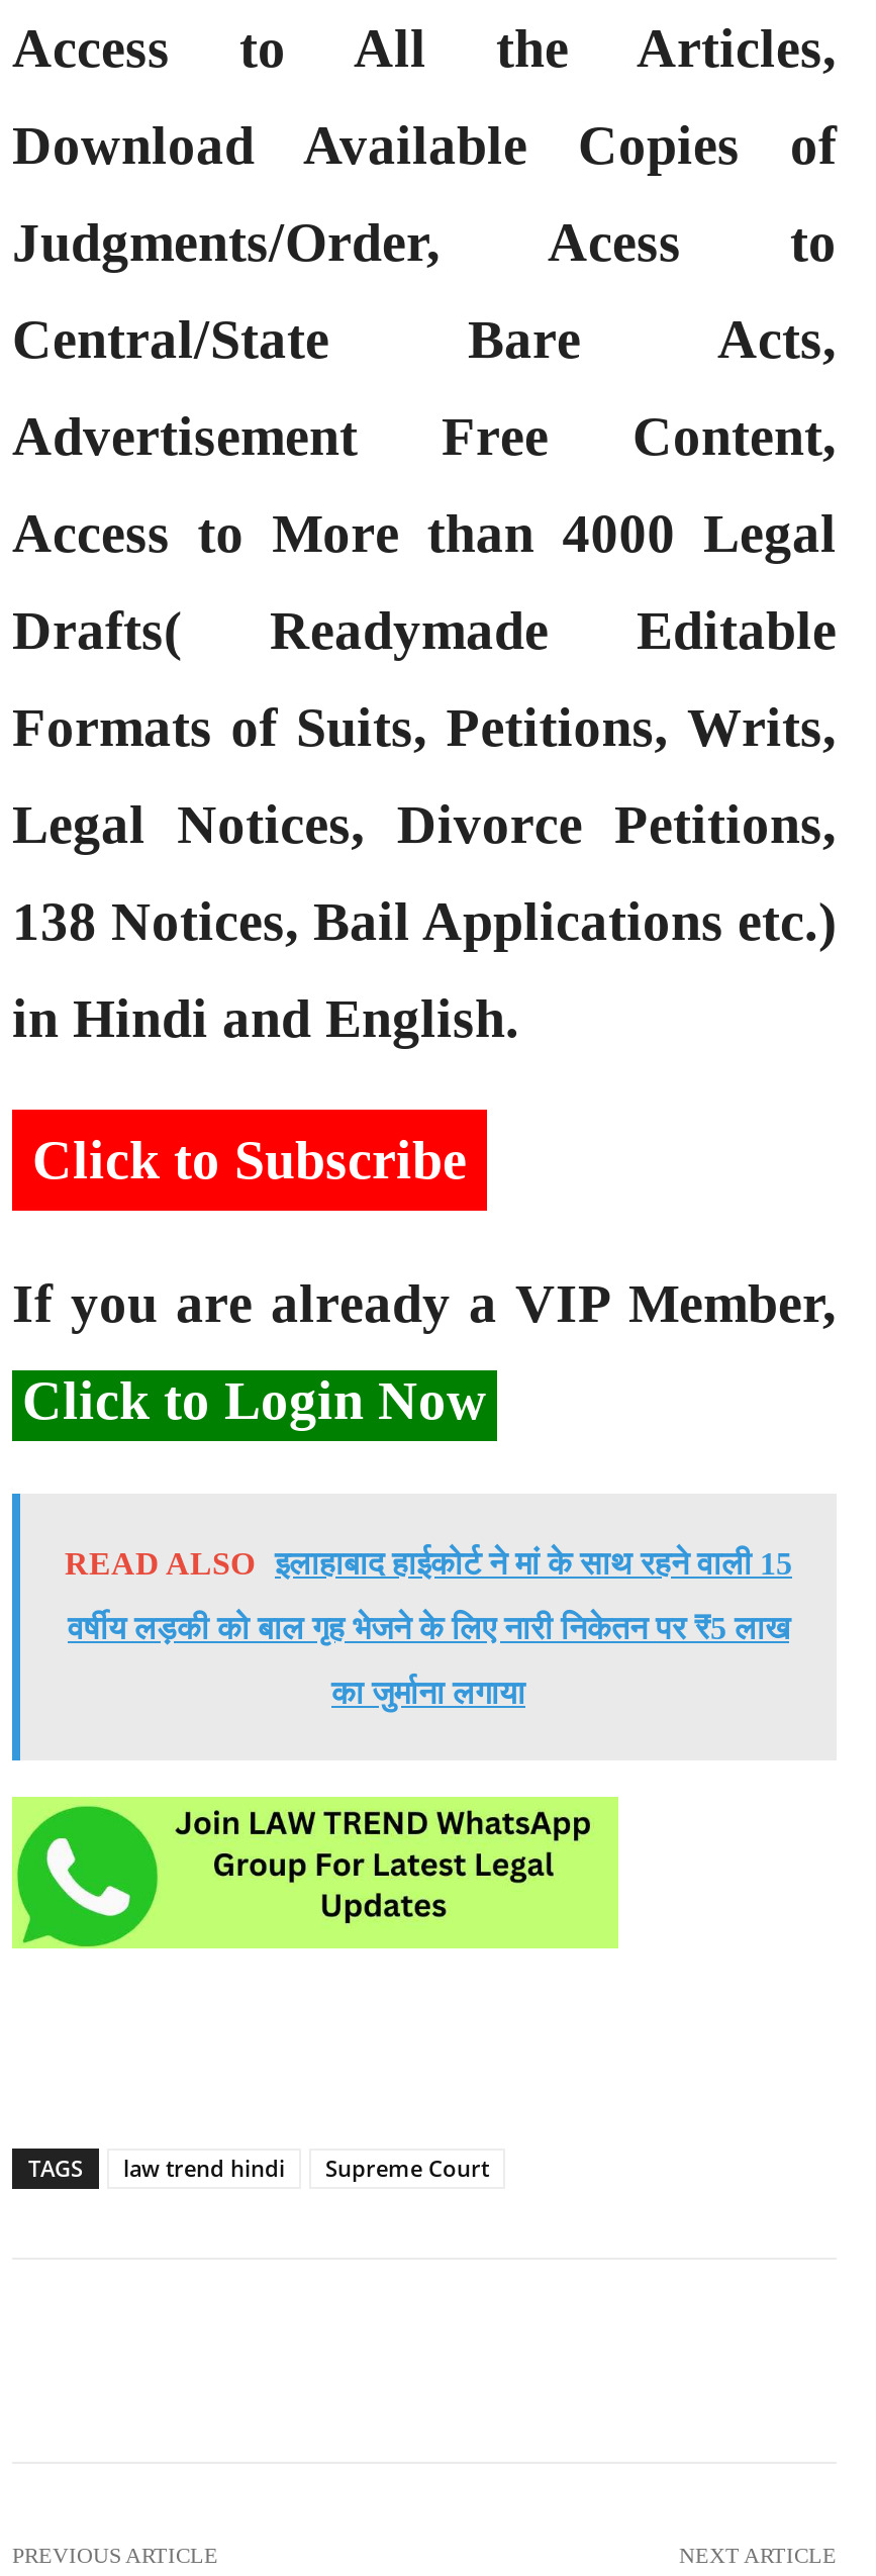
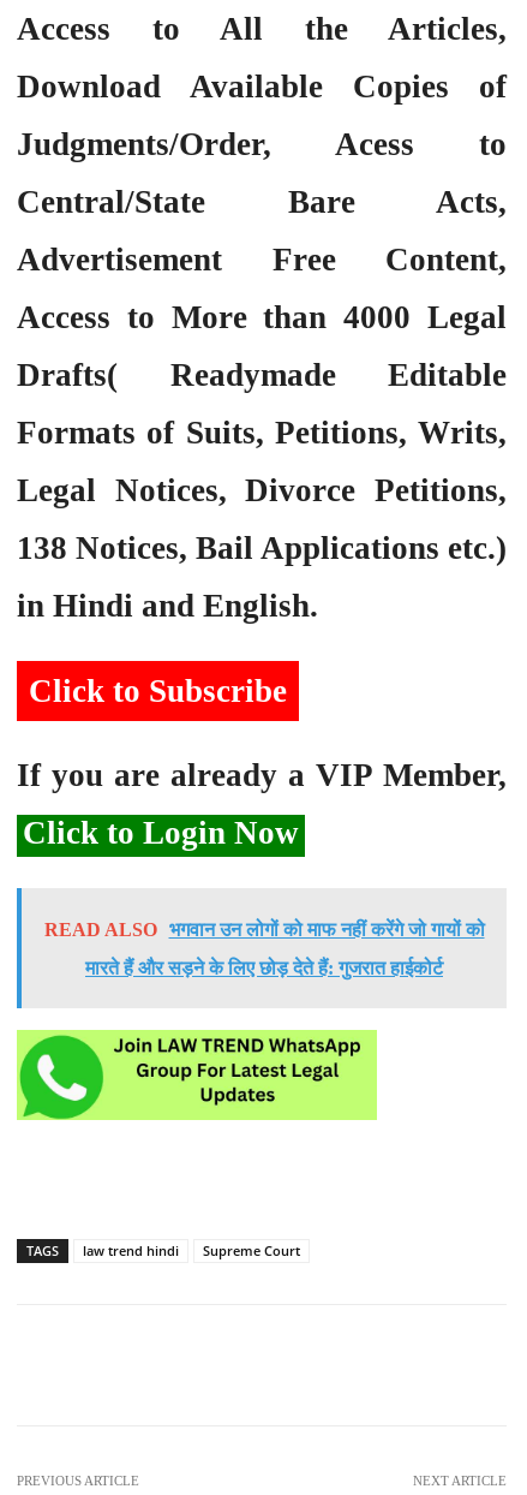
[65,1546,792,1710] READ ALSO इलाहाबाद हाईकोर्ट ने मां के साथ रहने वाली 15 | वर्षीय लड़की को बाल गृह भेजने के लिए नारी निकेतन पर ₹5 लाख | का जुर्माना लगाया -> [44,920,484,979] READ ALSO भगवान उन लोगों को माफ नहीं करेंगे जो गायों को | मारते हैं और सड़ने के लिए छोड़ देते हैं: गुजरात हाईकोर्ट

